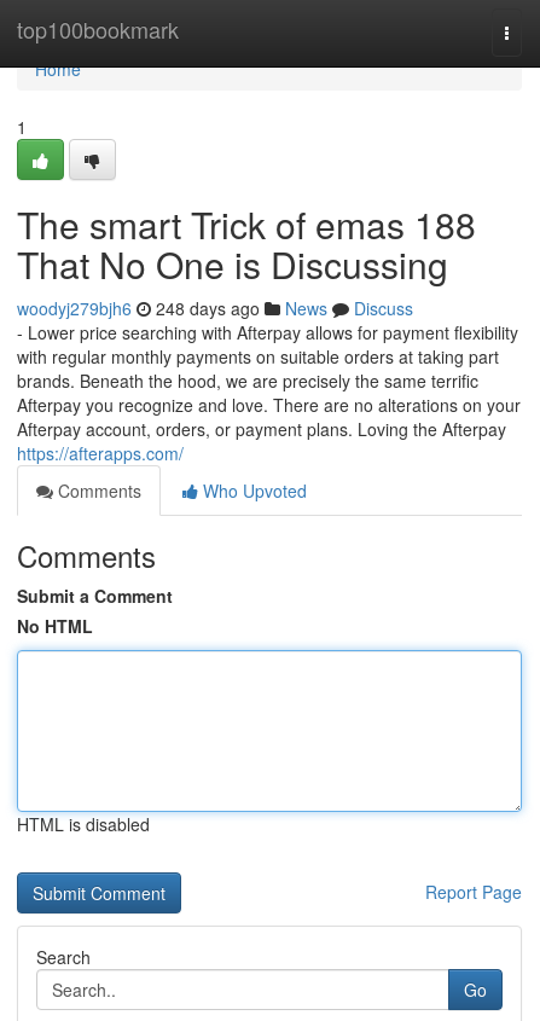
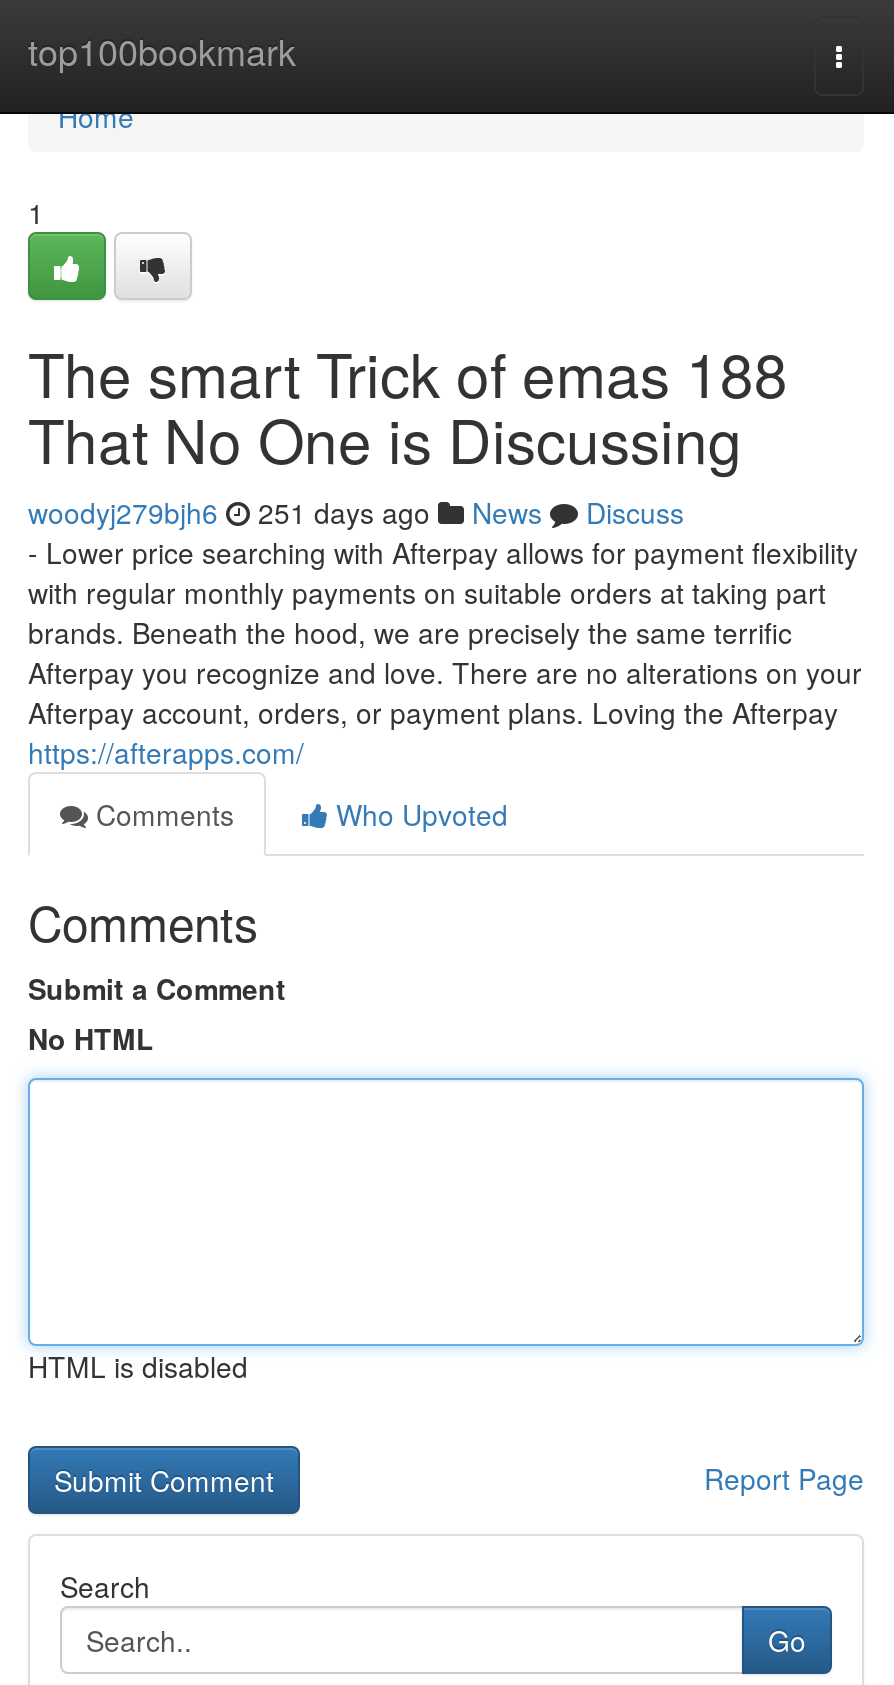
[17,296,413,320] woodyj279bjh6 248 days ago News Discuss -> [28,492,684,532] woodyj279bjh6 251 days ago News Discuss

